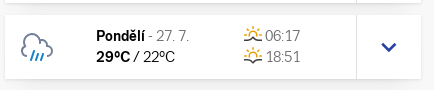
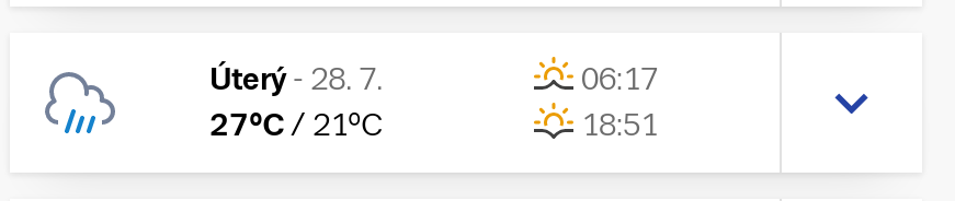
[96,28,189,65] Pondělí - 27. 7. | 29°C / 22°C -> [209,61,383,142] Úterý - 28. 7. | 27°C / 21°C

